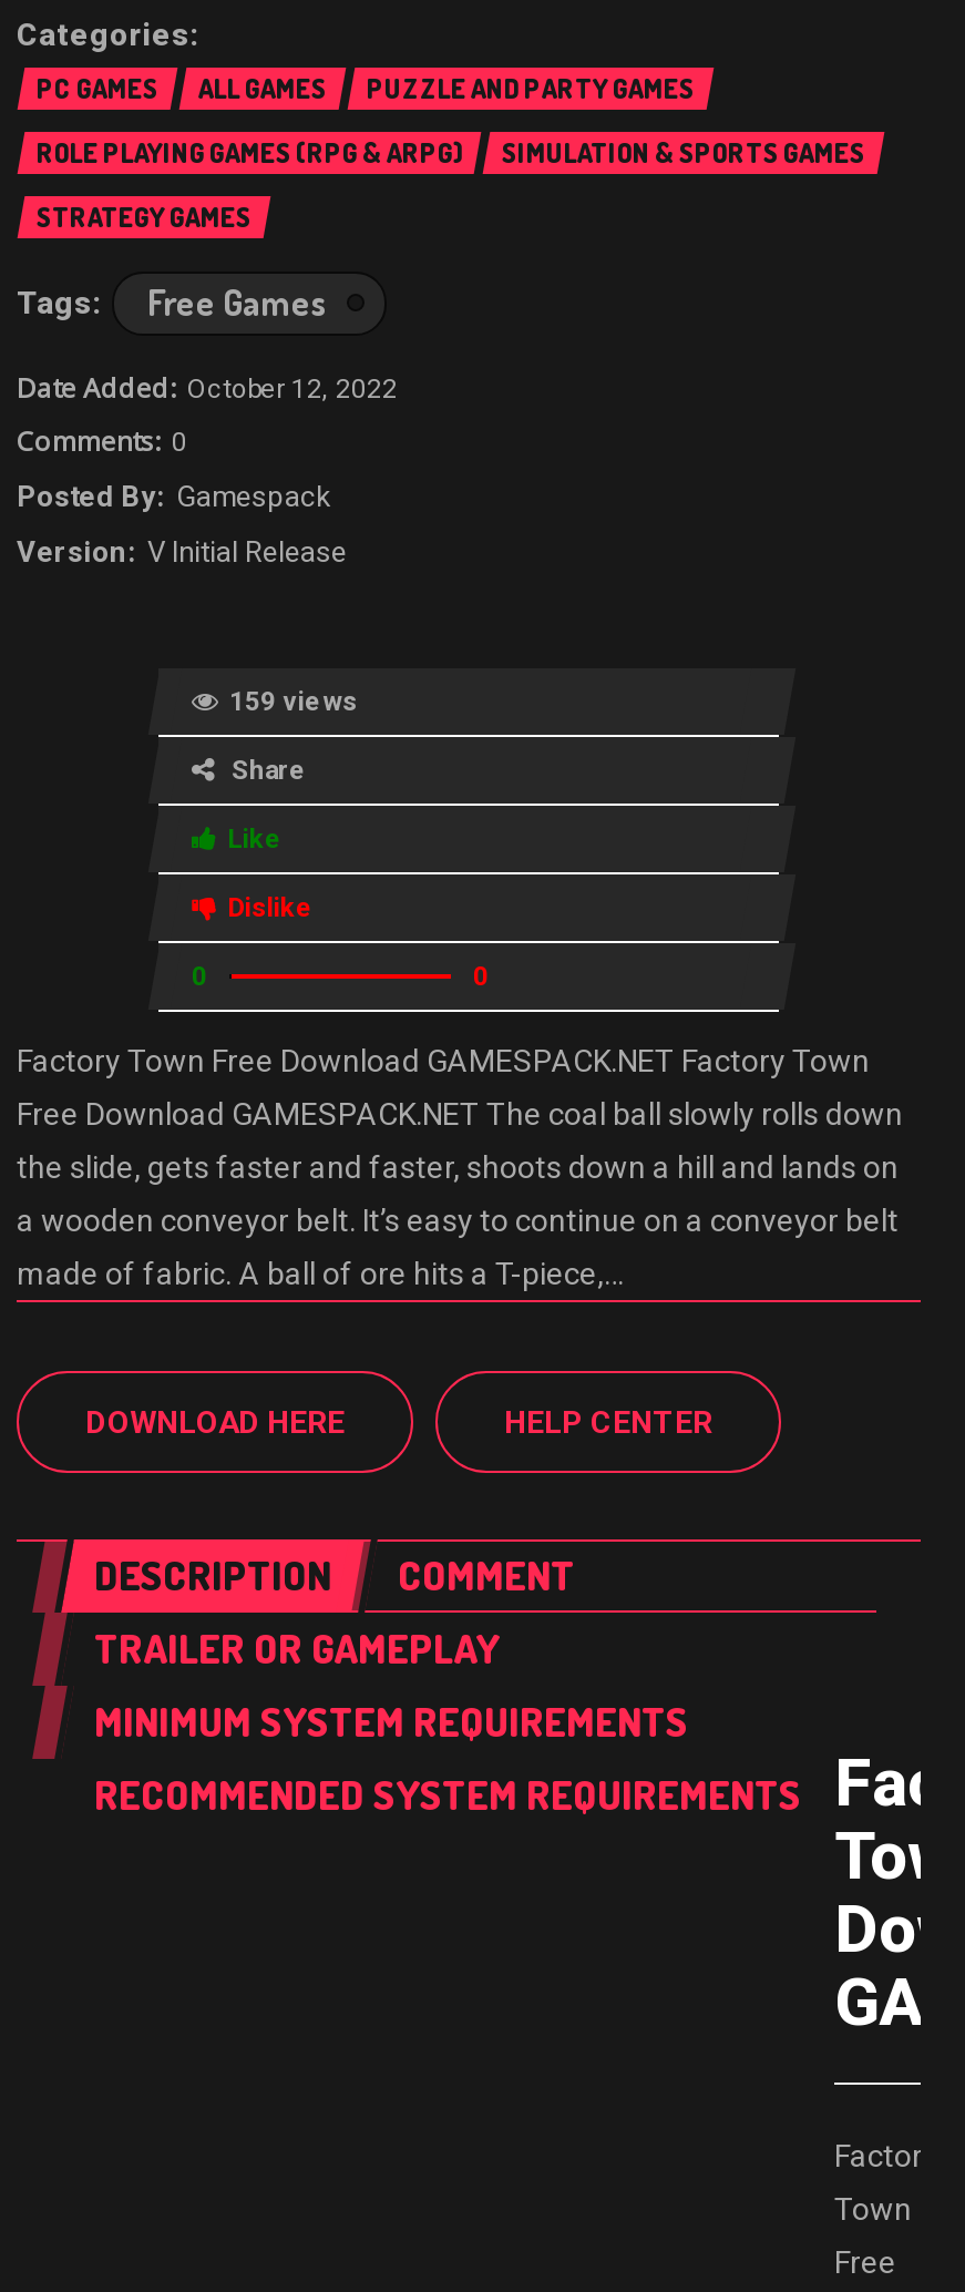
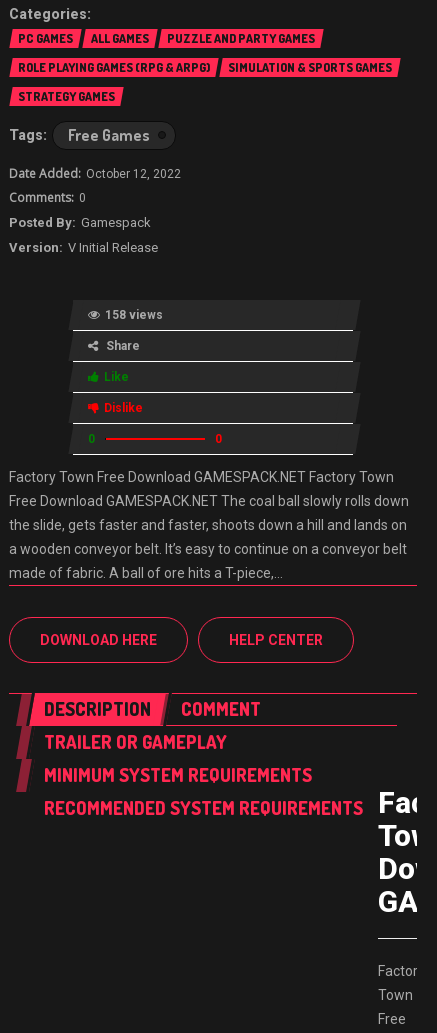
[229,686,358,717] 159 views -> [105,308,163,322] 158 views

